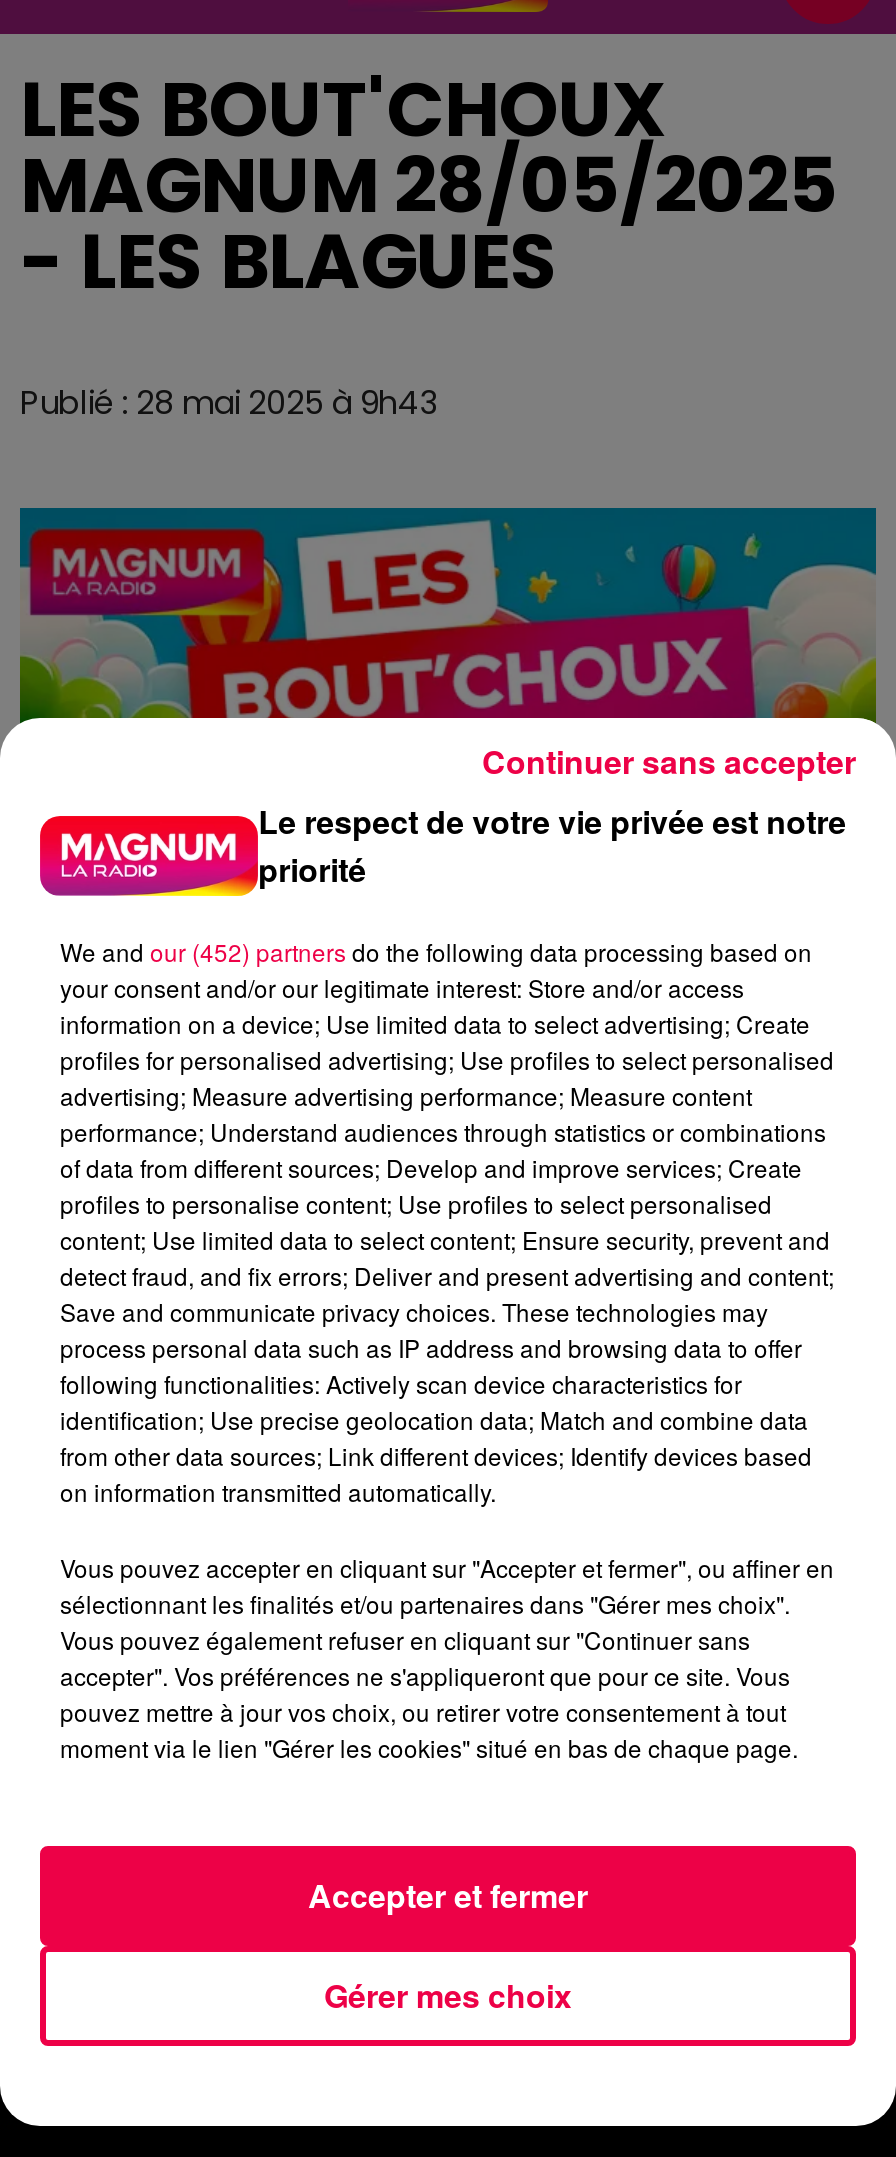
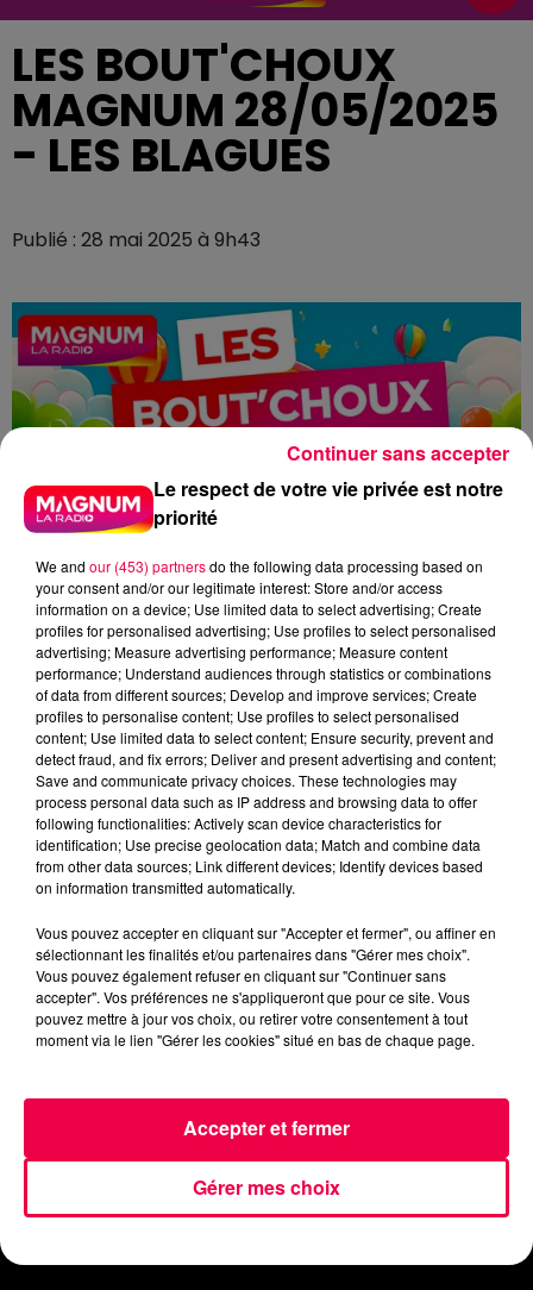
[60,933,812,967] We and our (452) partners do the following data processing based on -> [36,555,483,575] We and our (453) partners do the following data processing based on

